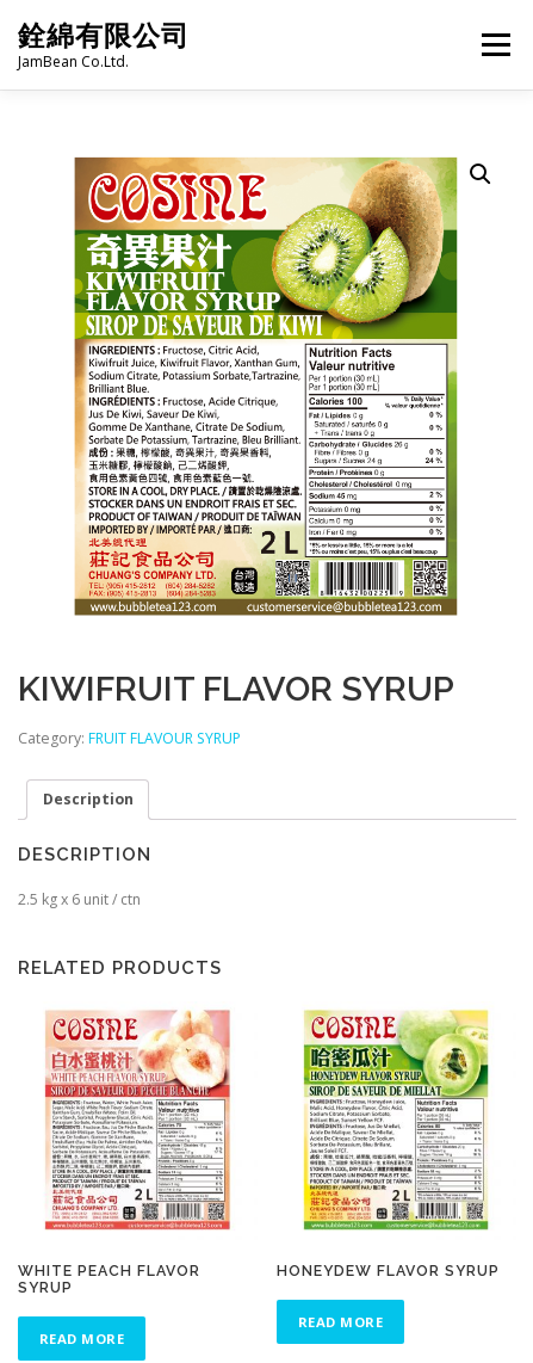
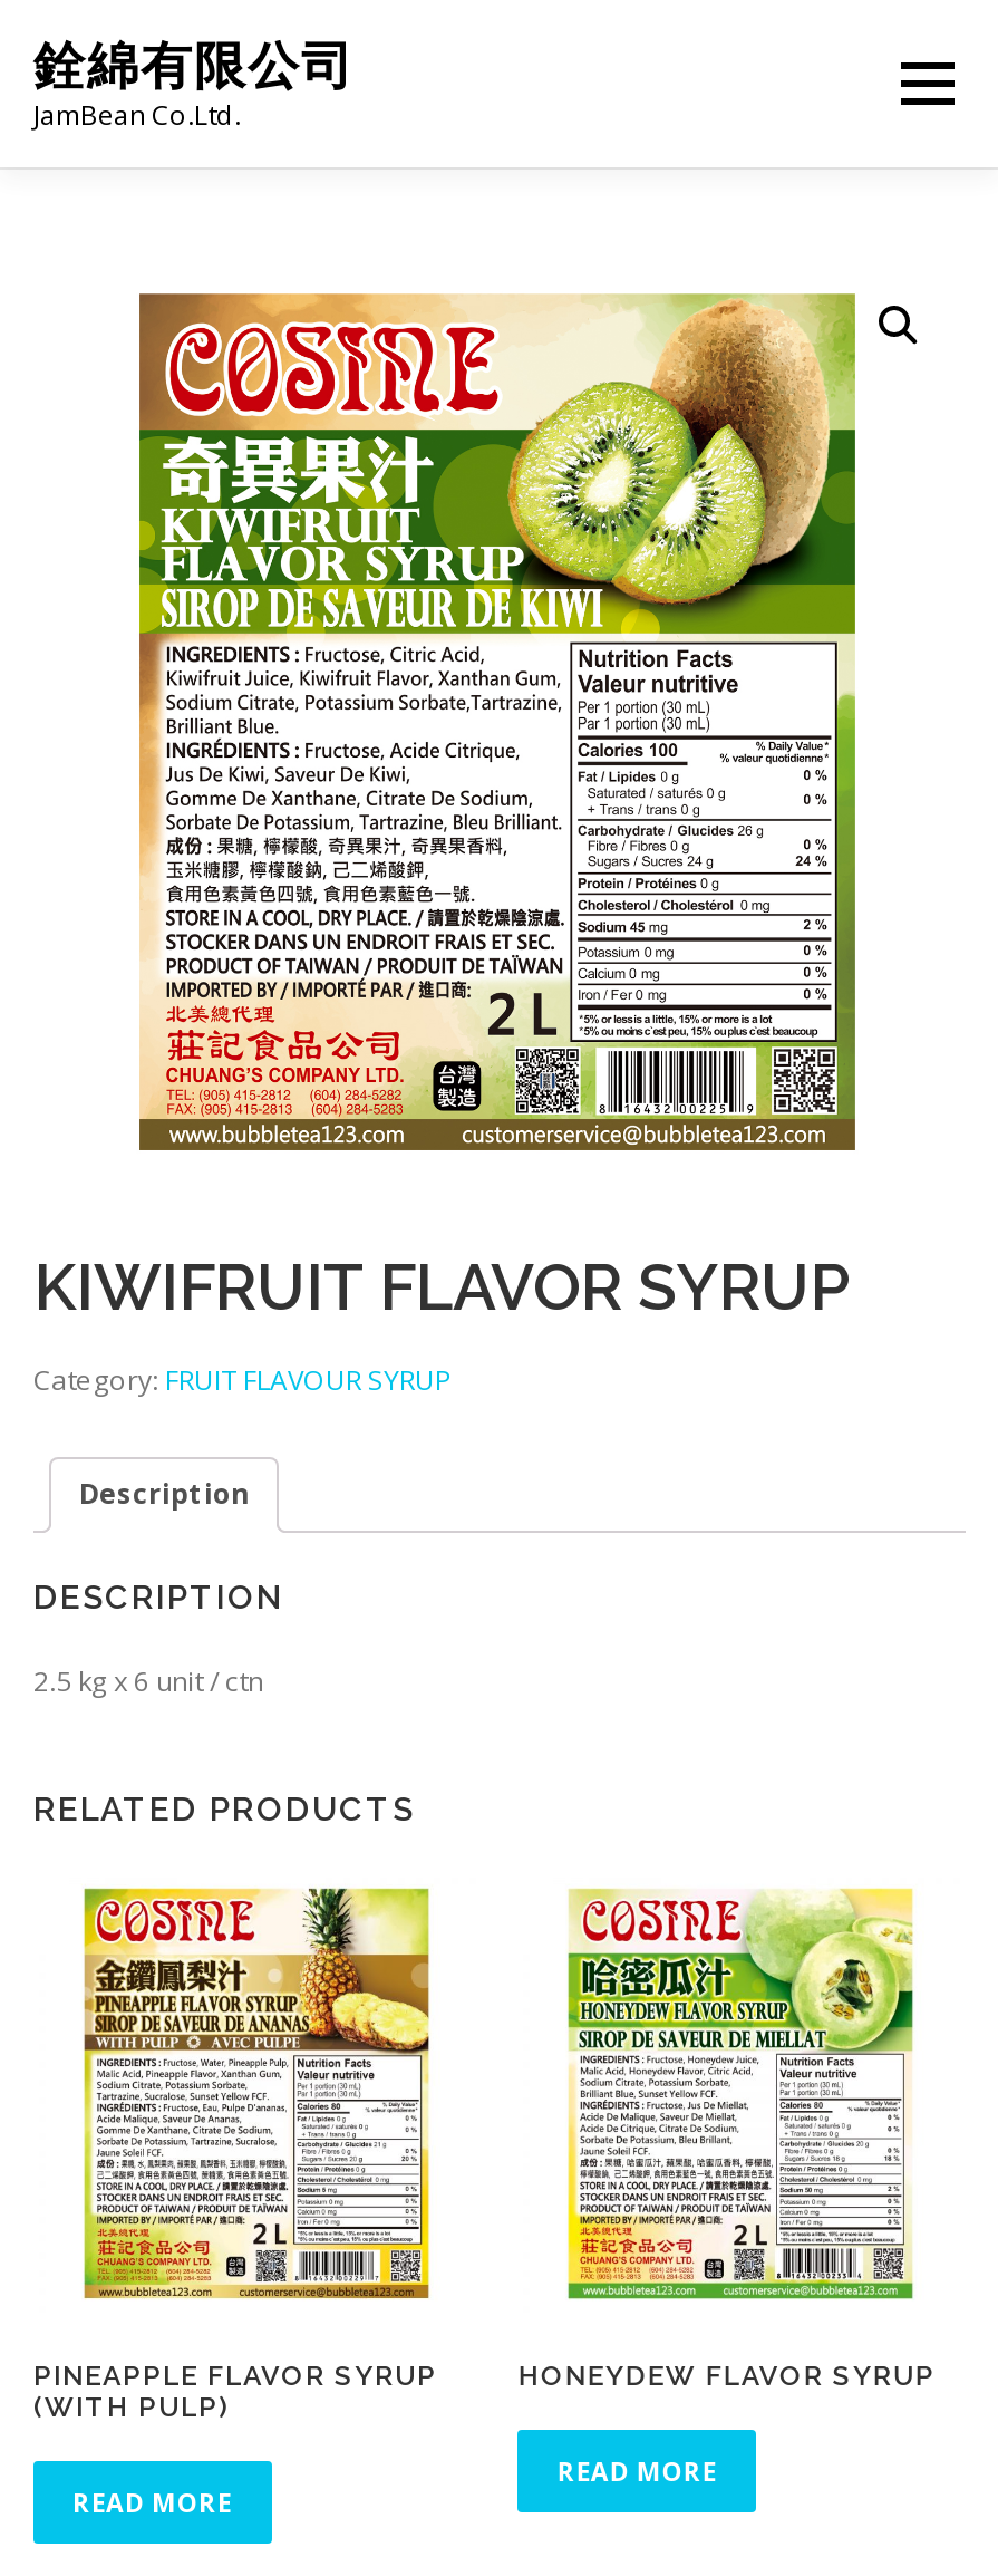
[18,1010,230,1296] [image] | WHITE PEACH FLAVOR | SYRUP -> [33,1885,437,2423] [image] | PINEAPPLE FLAVOR SYRUP | (WITH PULP)

